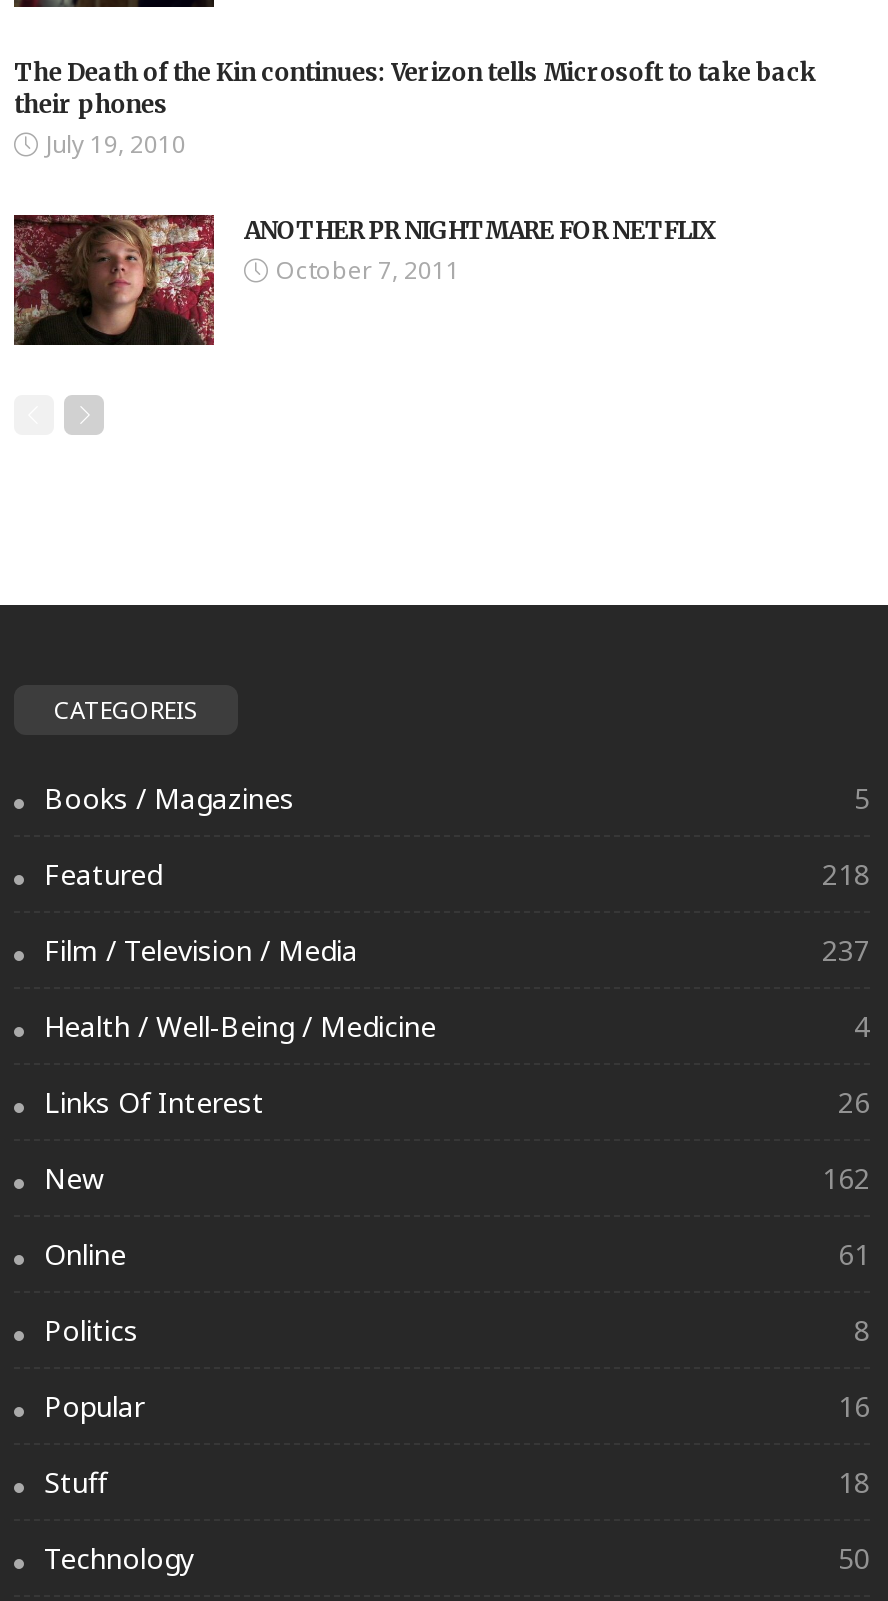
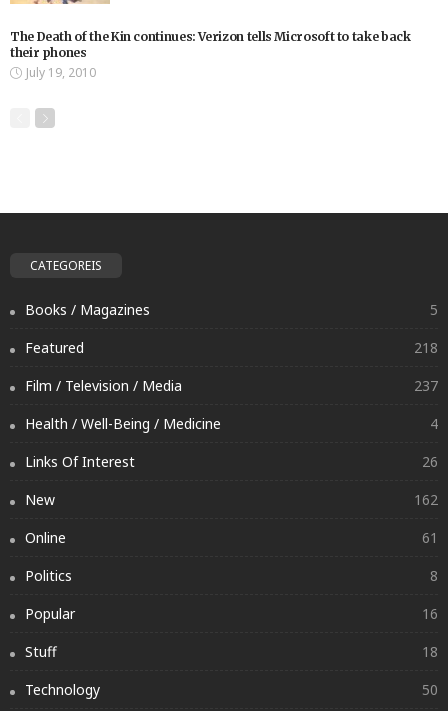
[12,212,715,348] [image] | ANOTHER PR NIGHTMARE FOR NETFLIX | October 7, 2011 -> none

